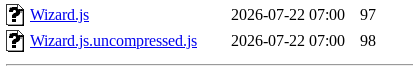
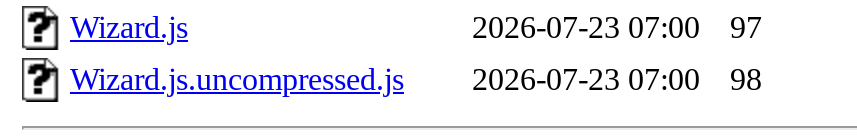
[231,6,376,23] 2026-07-22 07:00 97 -> [472,11,762,45] 2026-07-23 07:00 97
[30,32,376,49] Wizard.js.uncompressed.js 2026-07-22 07:00 98 -> [70,63,762,97] Wizard.js.uncompressed.js 2026-07-23 07:00 98

